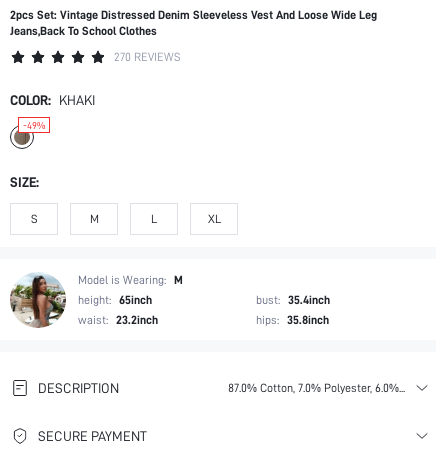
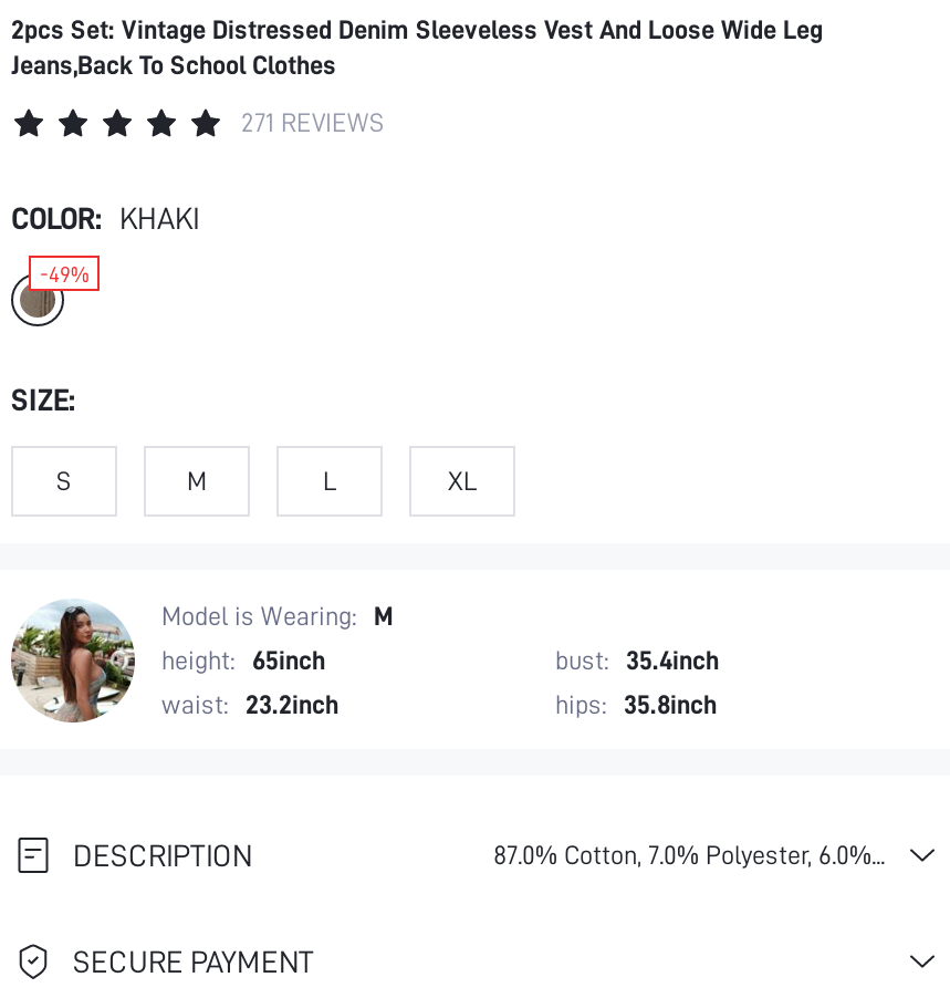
[114,50,181,64] 270 REVIEWS -> [241,108,385,139] 271 REVIEWS

